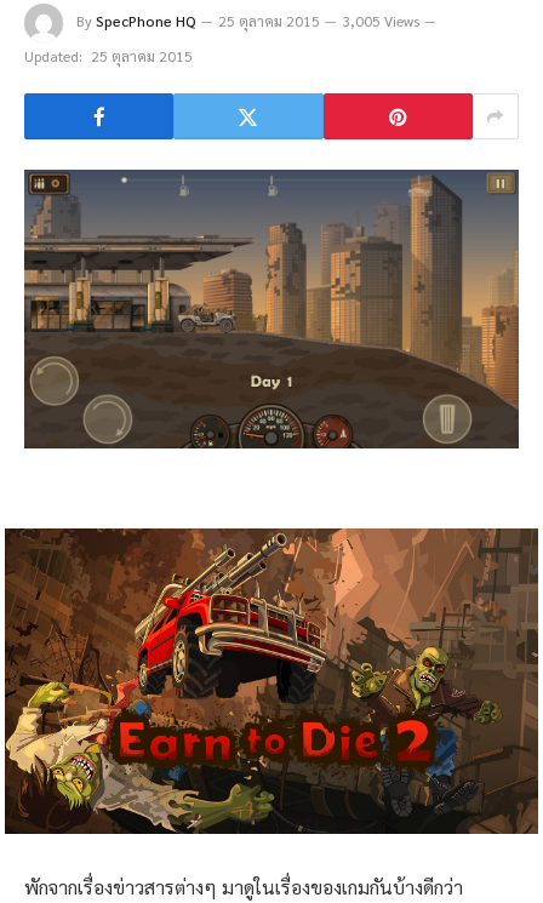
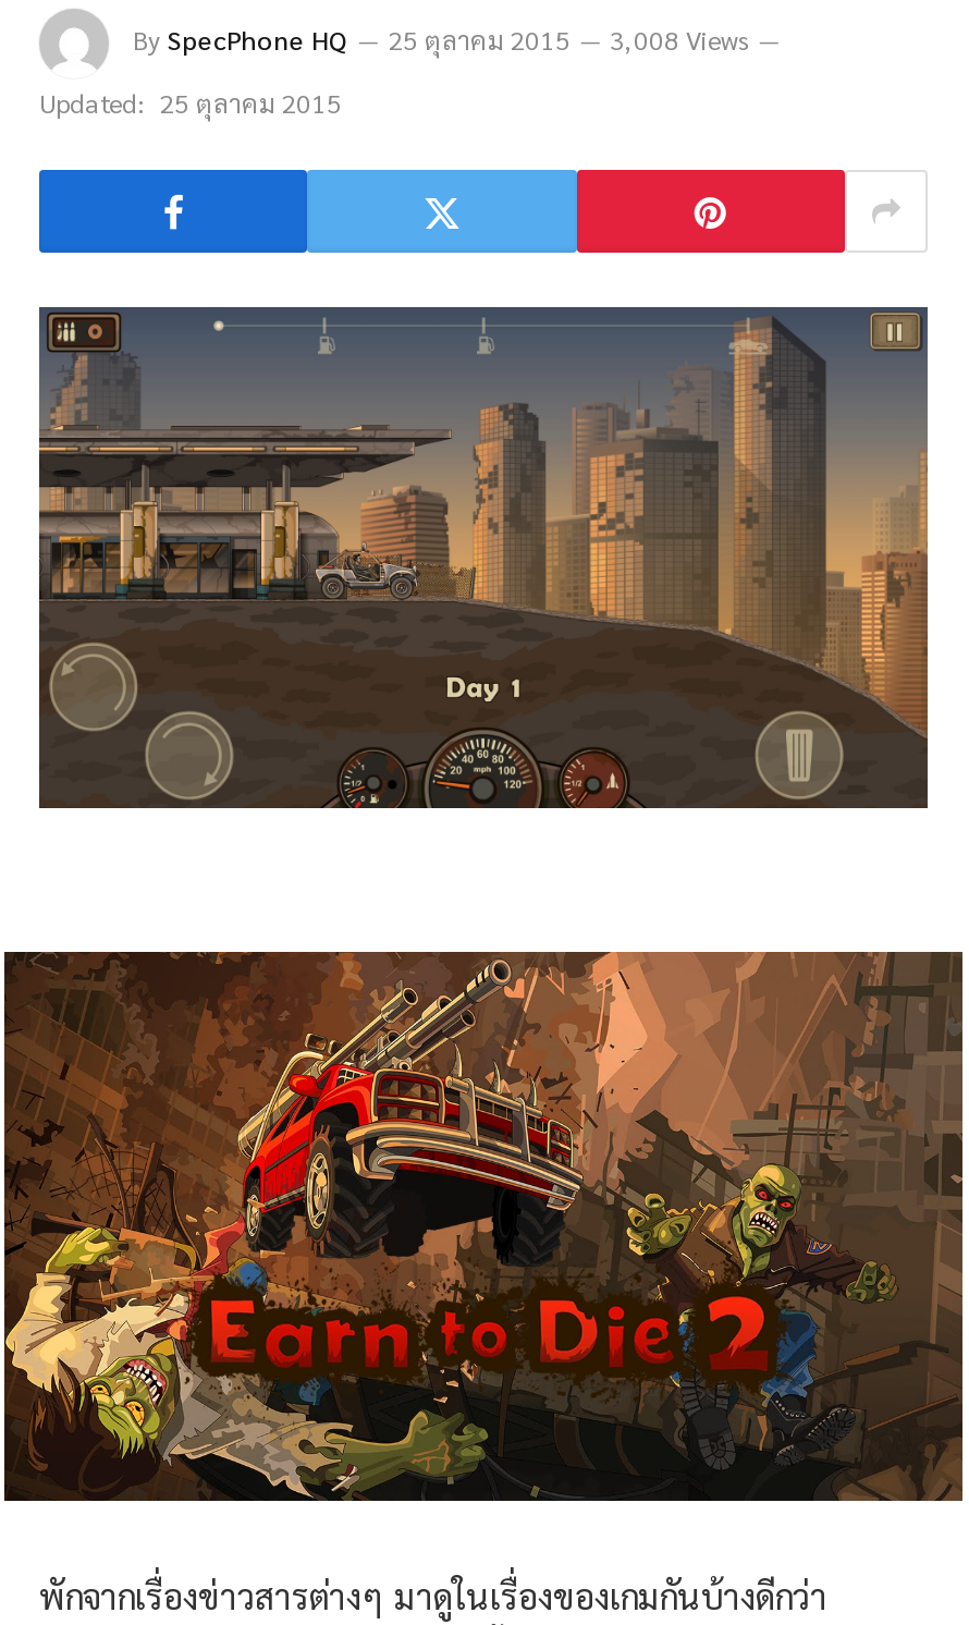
[76,11,419,31] By SpecPhone HQ 25 ตุลาคม 2015 3,005 Views -> [133,22,749,57] By SpecPhone HQ 25 ตุลาคม 2015 3,008 Views

